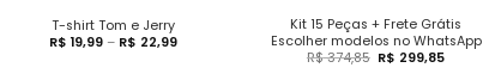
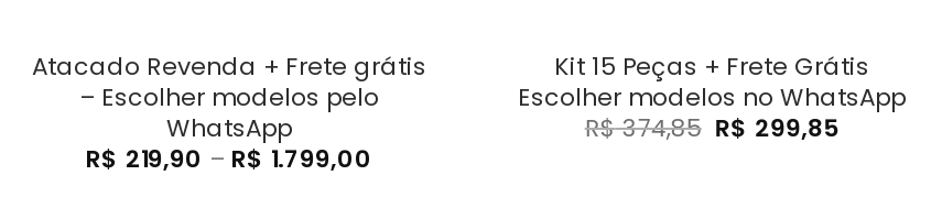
[49,16,177,51] T-shirt Tom e Jerry | R$19,99 – R$22,99 -> [32,51,426,177] Atacado Revenda + Frete grátis | – Escolher modelos pelo | WhatsApp | R$219,90 – R$1.799,00

